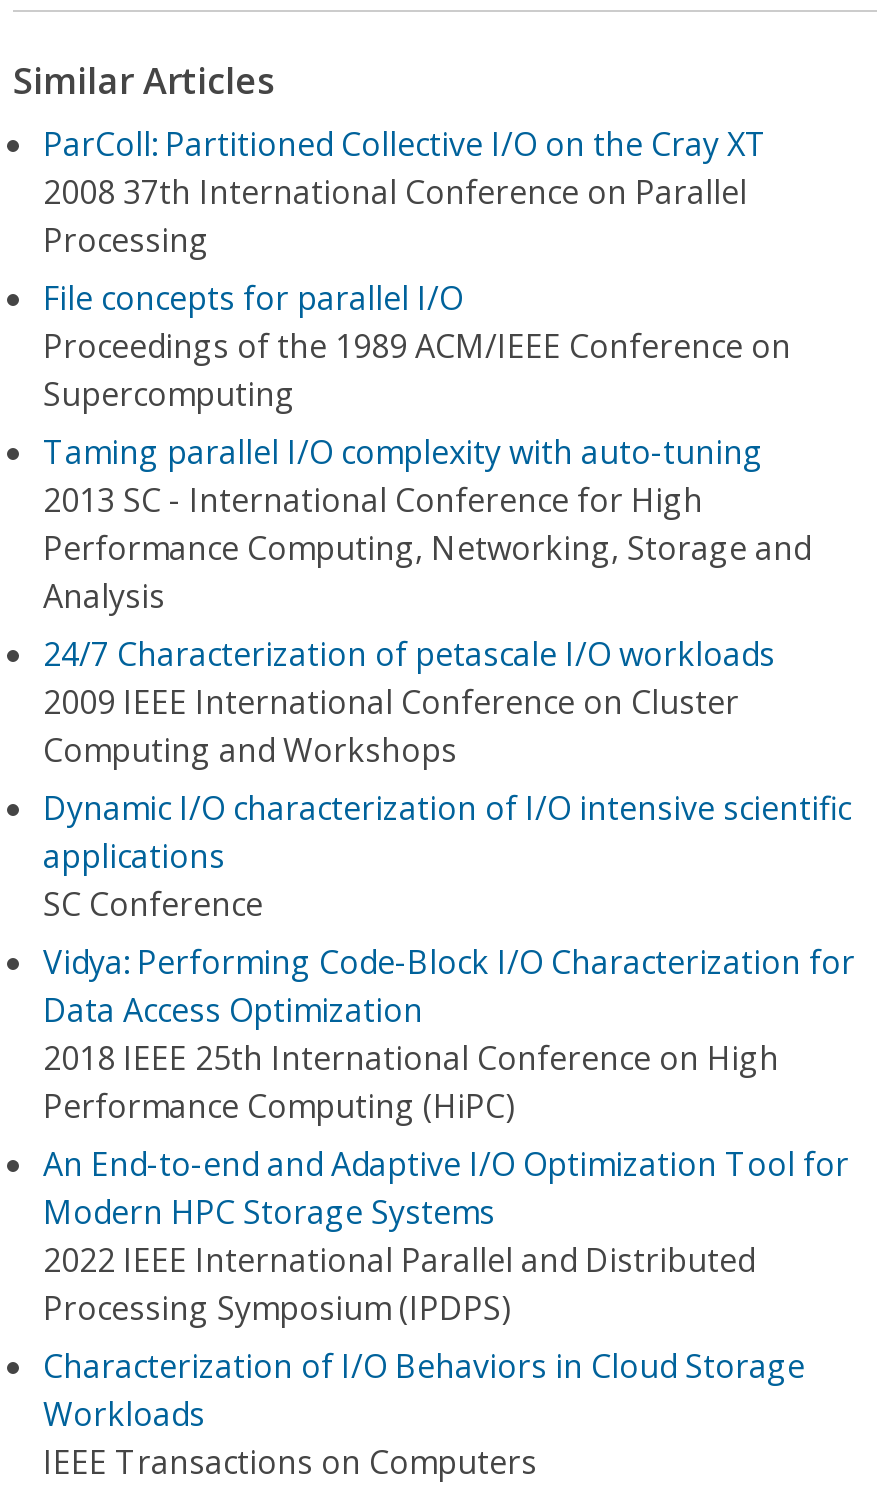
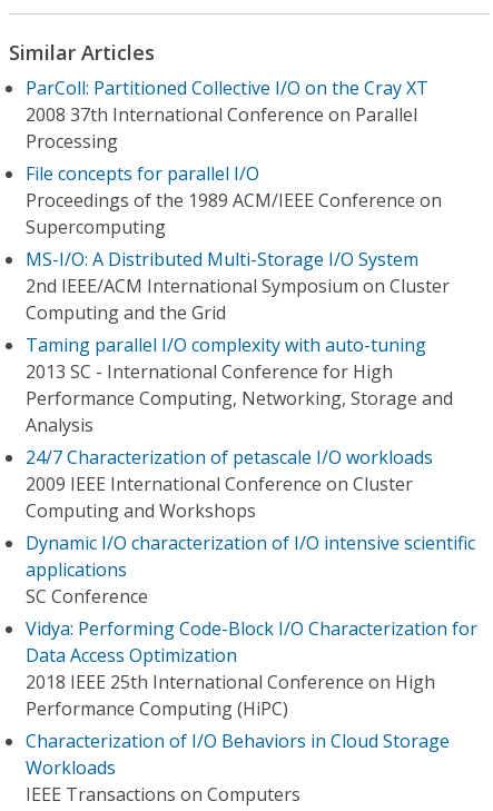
none -> [26,247,450,325] MS-I/O: A Distributed Multi-Storage I/O System | 2nd IEEE/ACM International Symposium on Cluster | Computing and the Grid
moved [43,430,855,1128] -> [26,333,477,721]: Taming parallel I/O complexity with auto-tuning | 2013 SC - International Conference for High | Performance Computing, Networking, Storage and | ... | 2018 IEEE 25th International Conference on High | Performance Computing (HiPC)
[43,1142,849,1330] An End-to-end and Adaptive I/O Optimization Tool for | Modern HPC Storage Systems | 2022 IEEE International Parallel and Distributed | Processing Symposium (IPDPS) -> none

